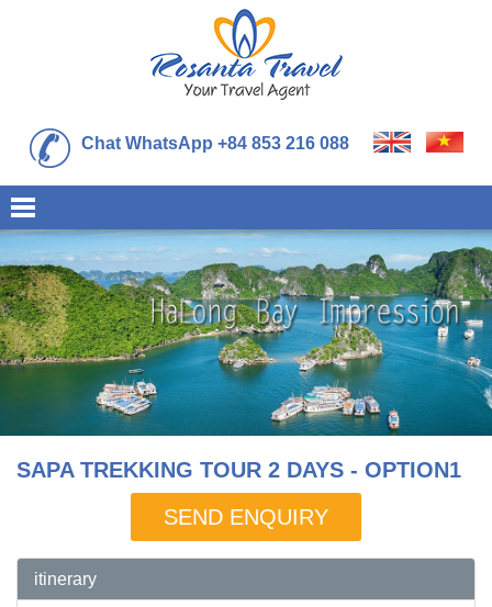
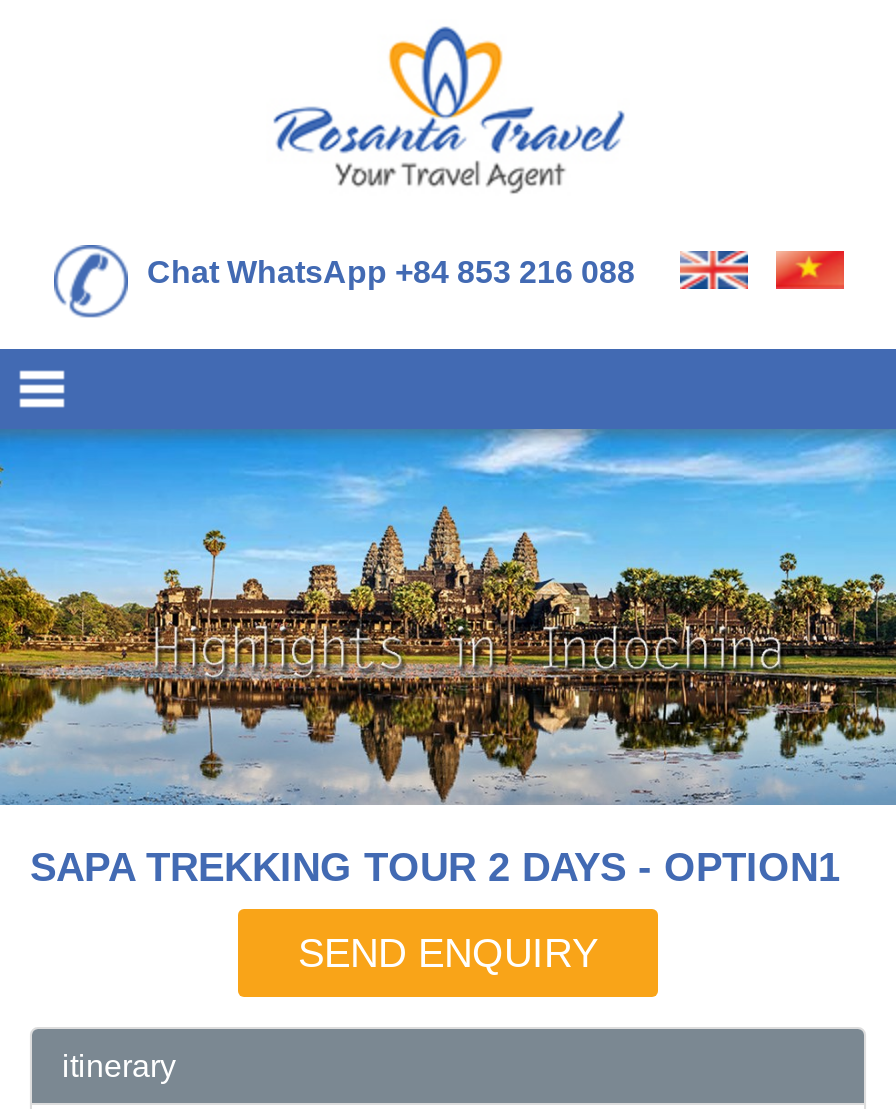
[3,229,489,437] [image] -> [6,429,890,807] [image]

